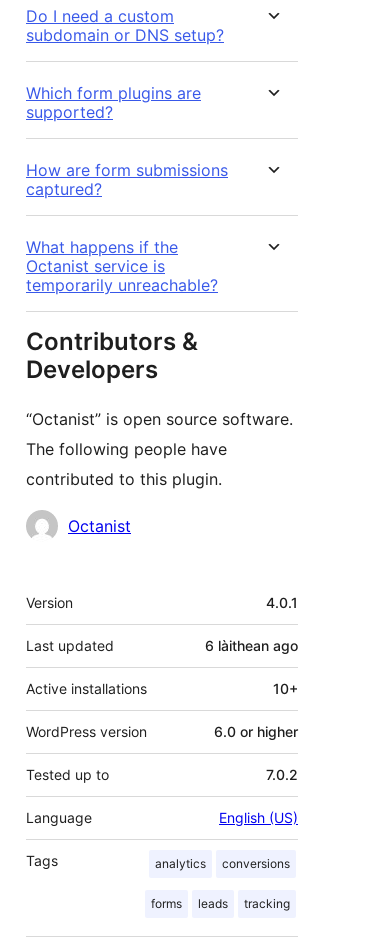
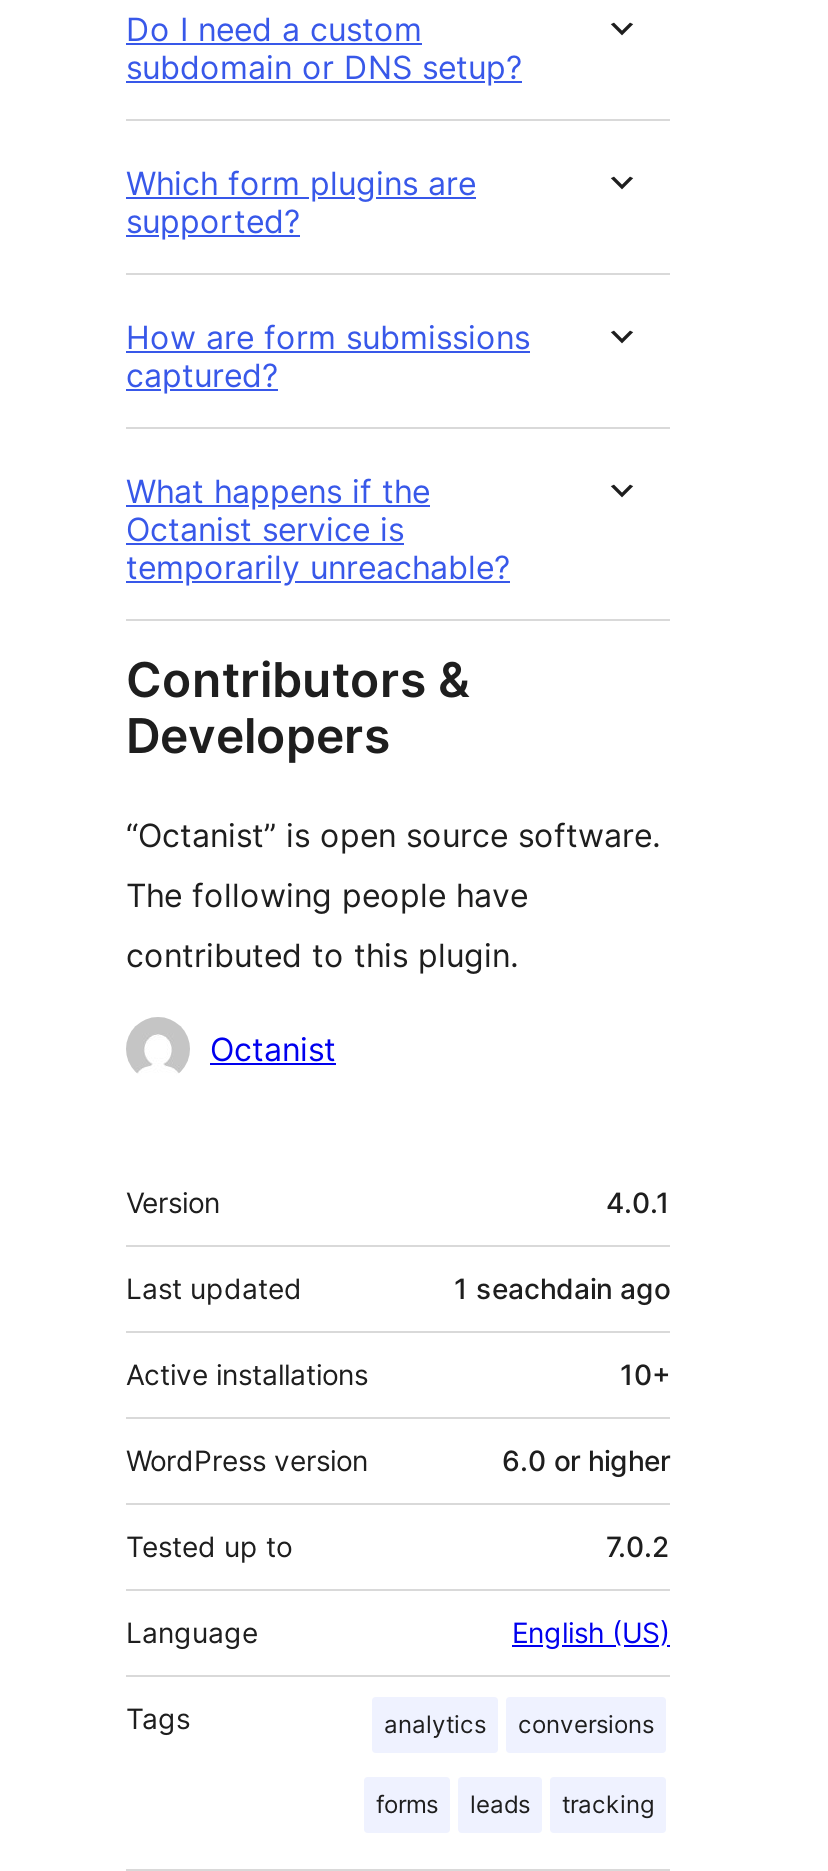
[205,637,298,654] 6 làithean ago -> [454,1272,670,1306] 1 seachdain ago

